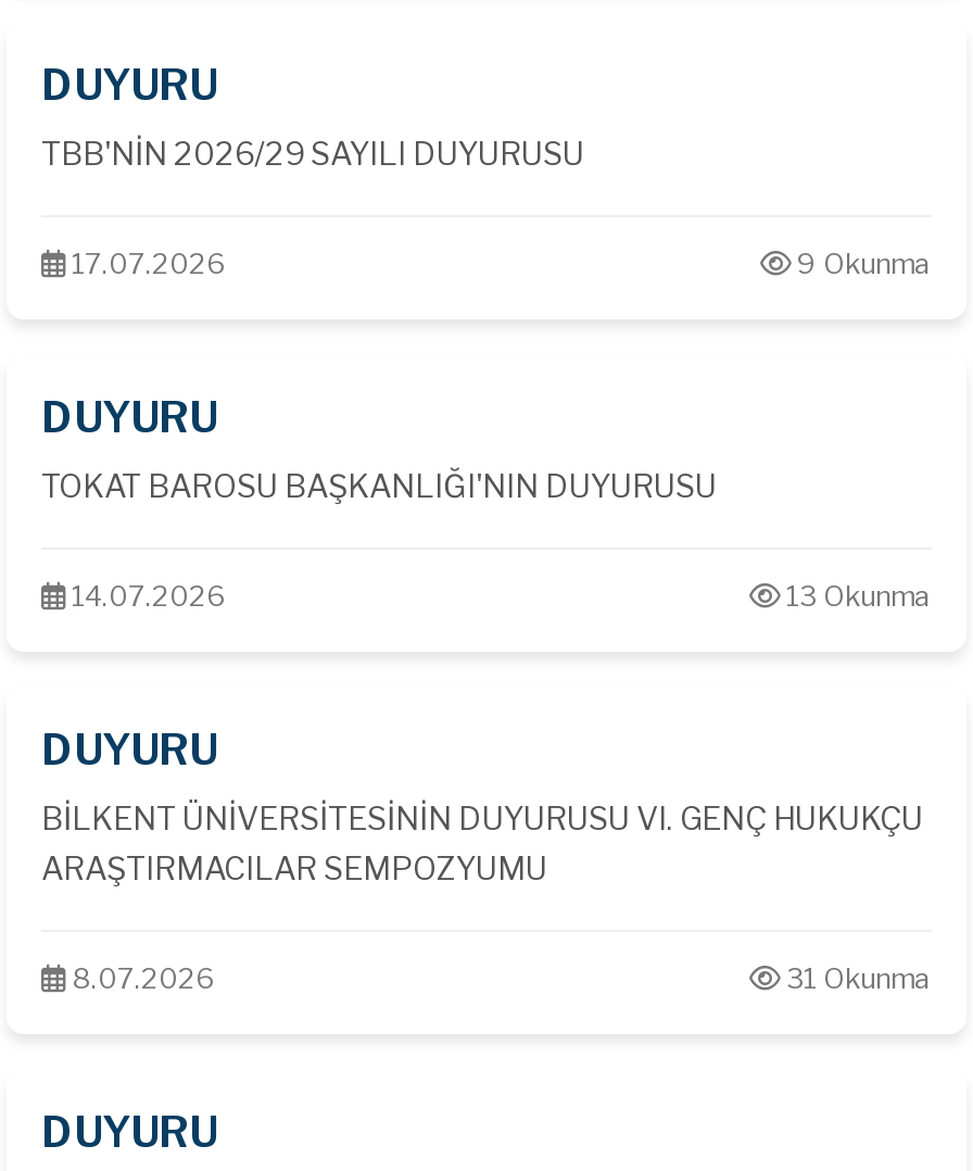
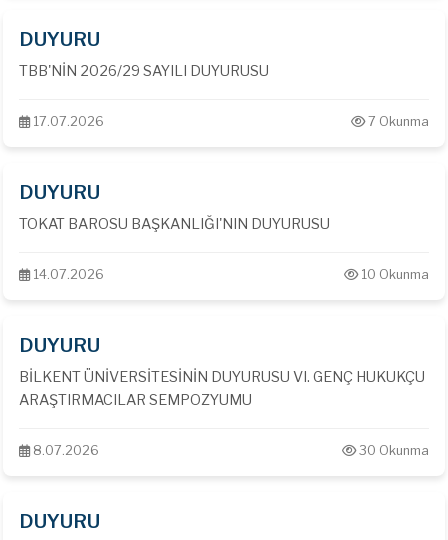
[791,248,932,280] 9 Okunma -> [365,114,429,129] 7 Okunma
[780,580,932,613] 13 Okunma -> [358,267,429,282] 10 Okunma
[780,962,932,995] 31 Okunma -> [356,443,429,458] 30 Okunma

